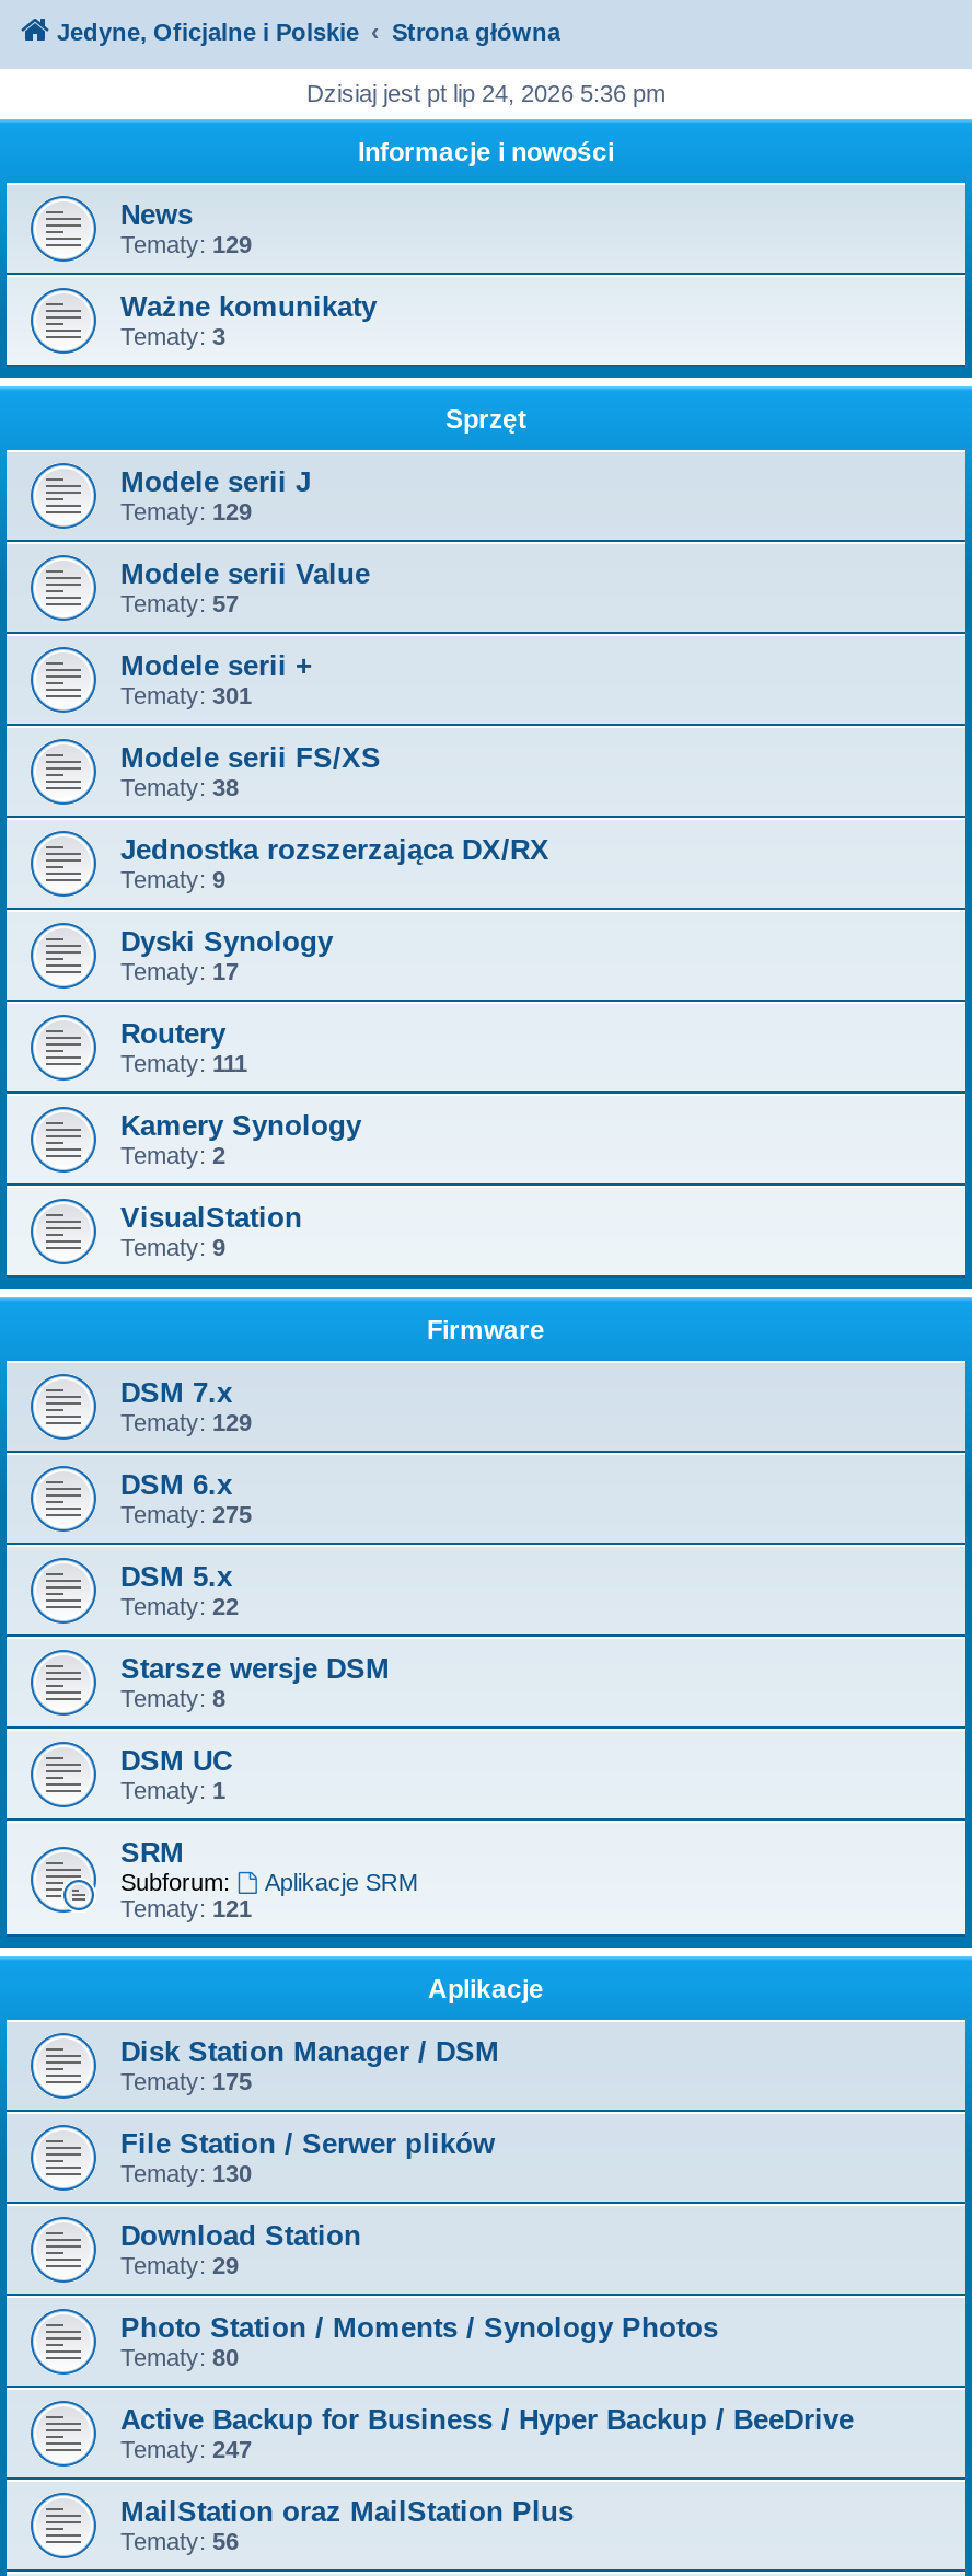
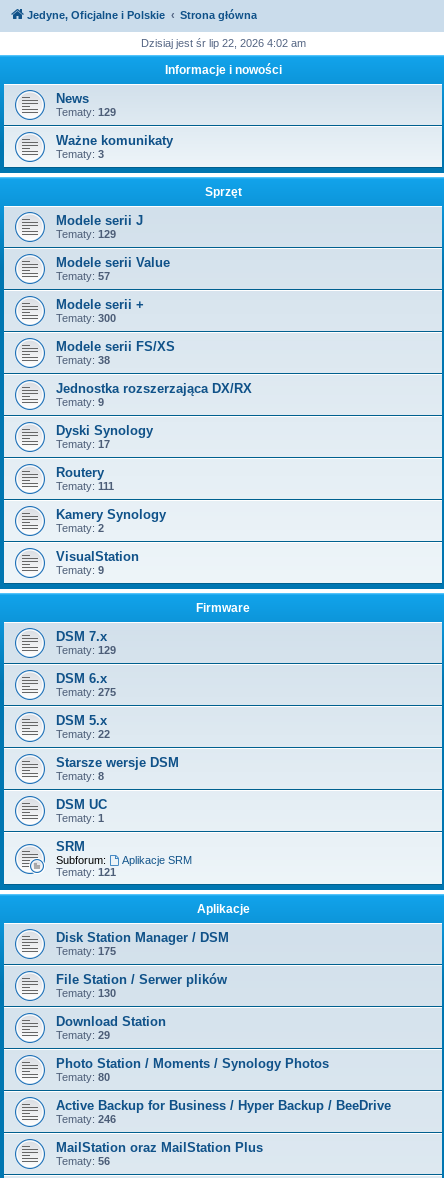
[306,80,666,106] Dzisiaj jest pt lip 24, 2026 5:36 pm -> [140,37,305,49] Dzisiaj jest śr lip 22, 2026 4:02 am
[120,682,252,708] Tematy: 301 -> [56,312,116,324] Tematy: 300
[120,2436,252,2462] Tematy: 247 -> [56,1113,116,1125] Tematy: 246

